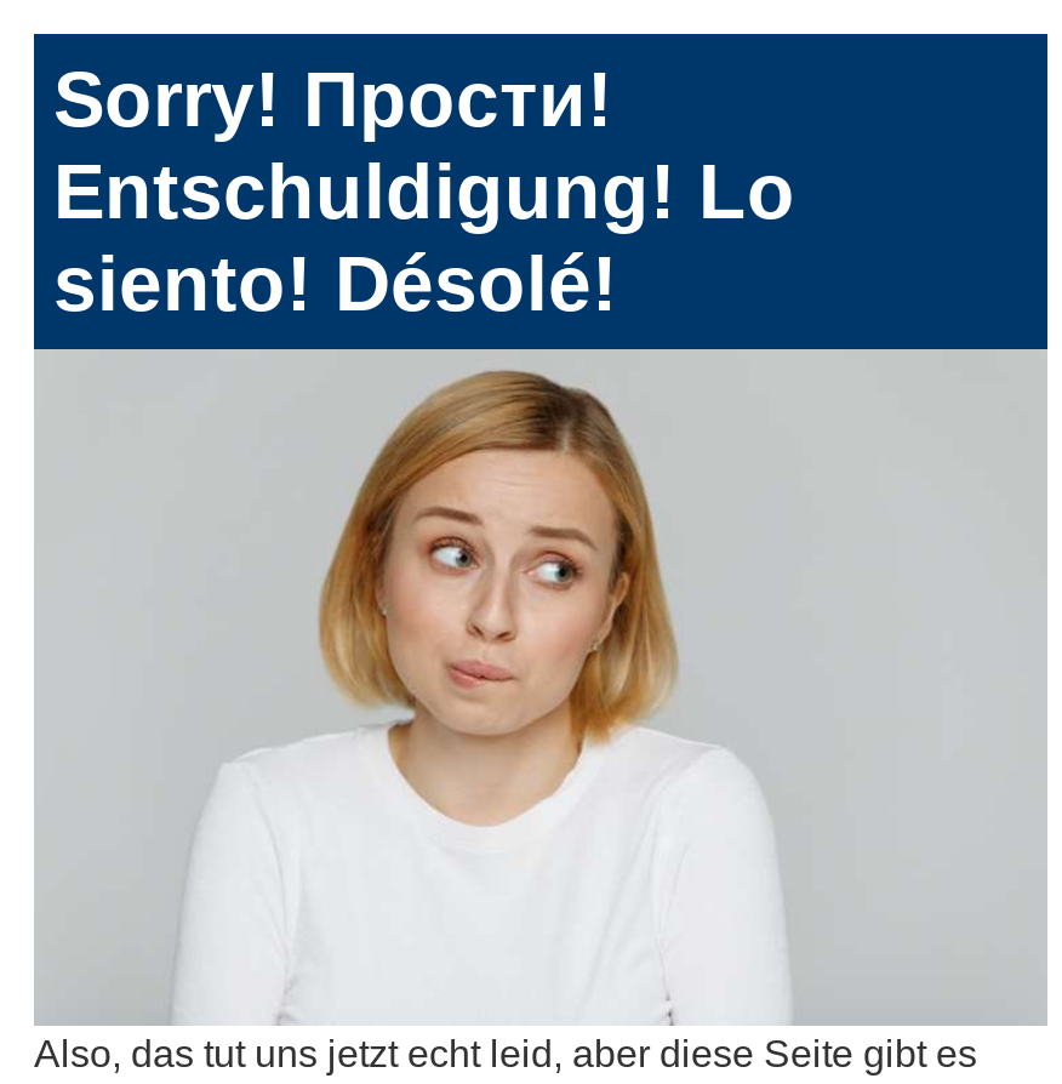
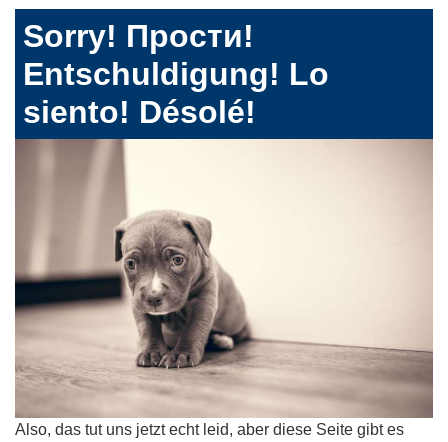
[34,347,1045,1023] [image] -> [14,139,433,418] [image]

